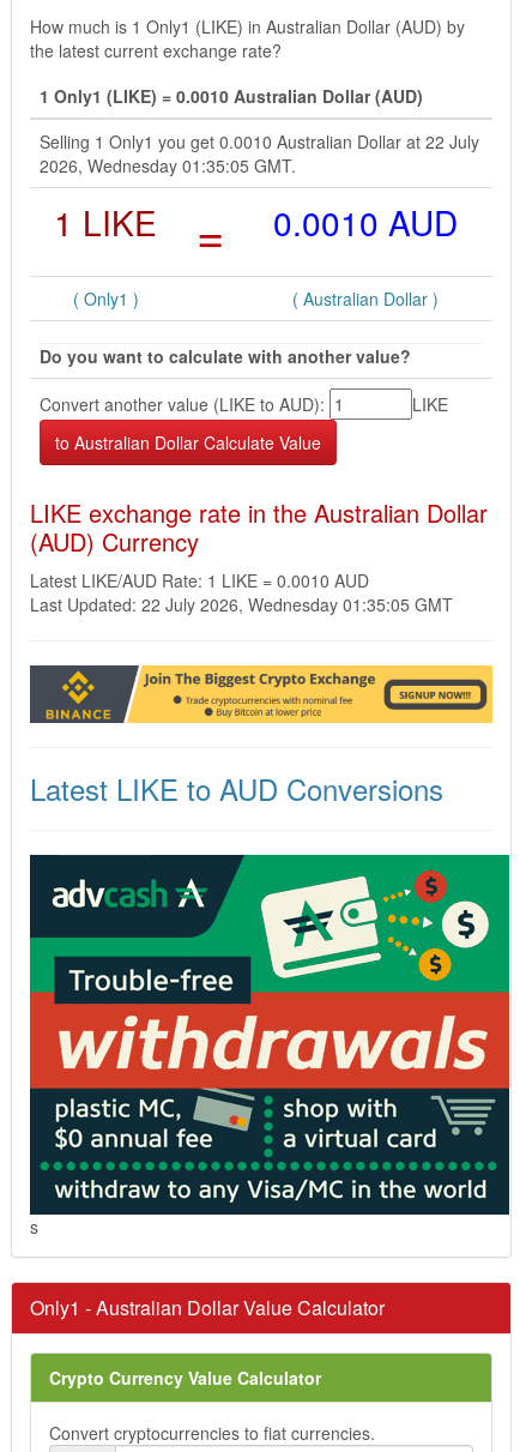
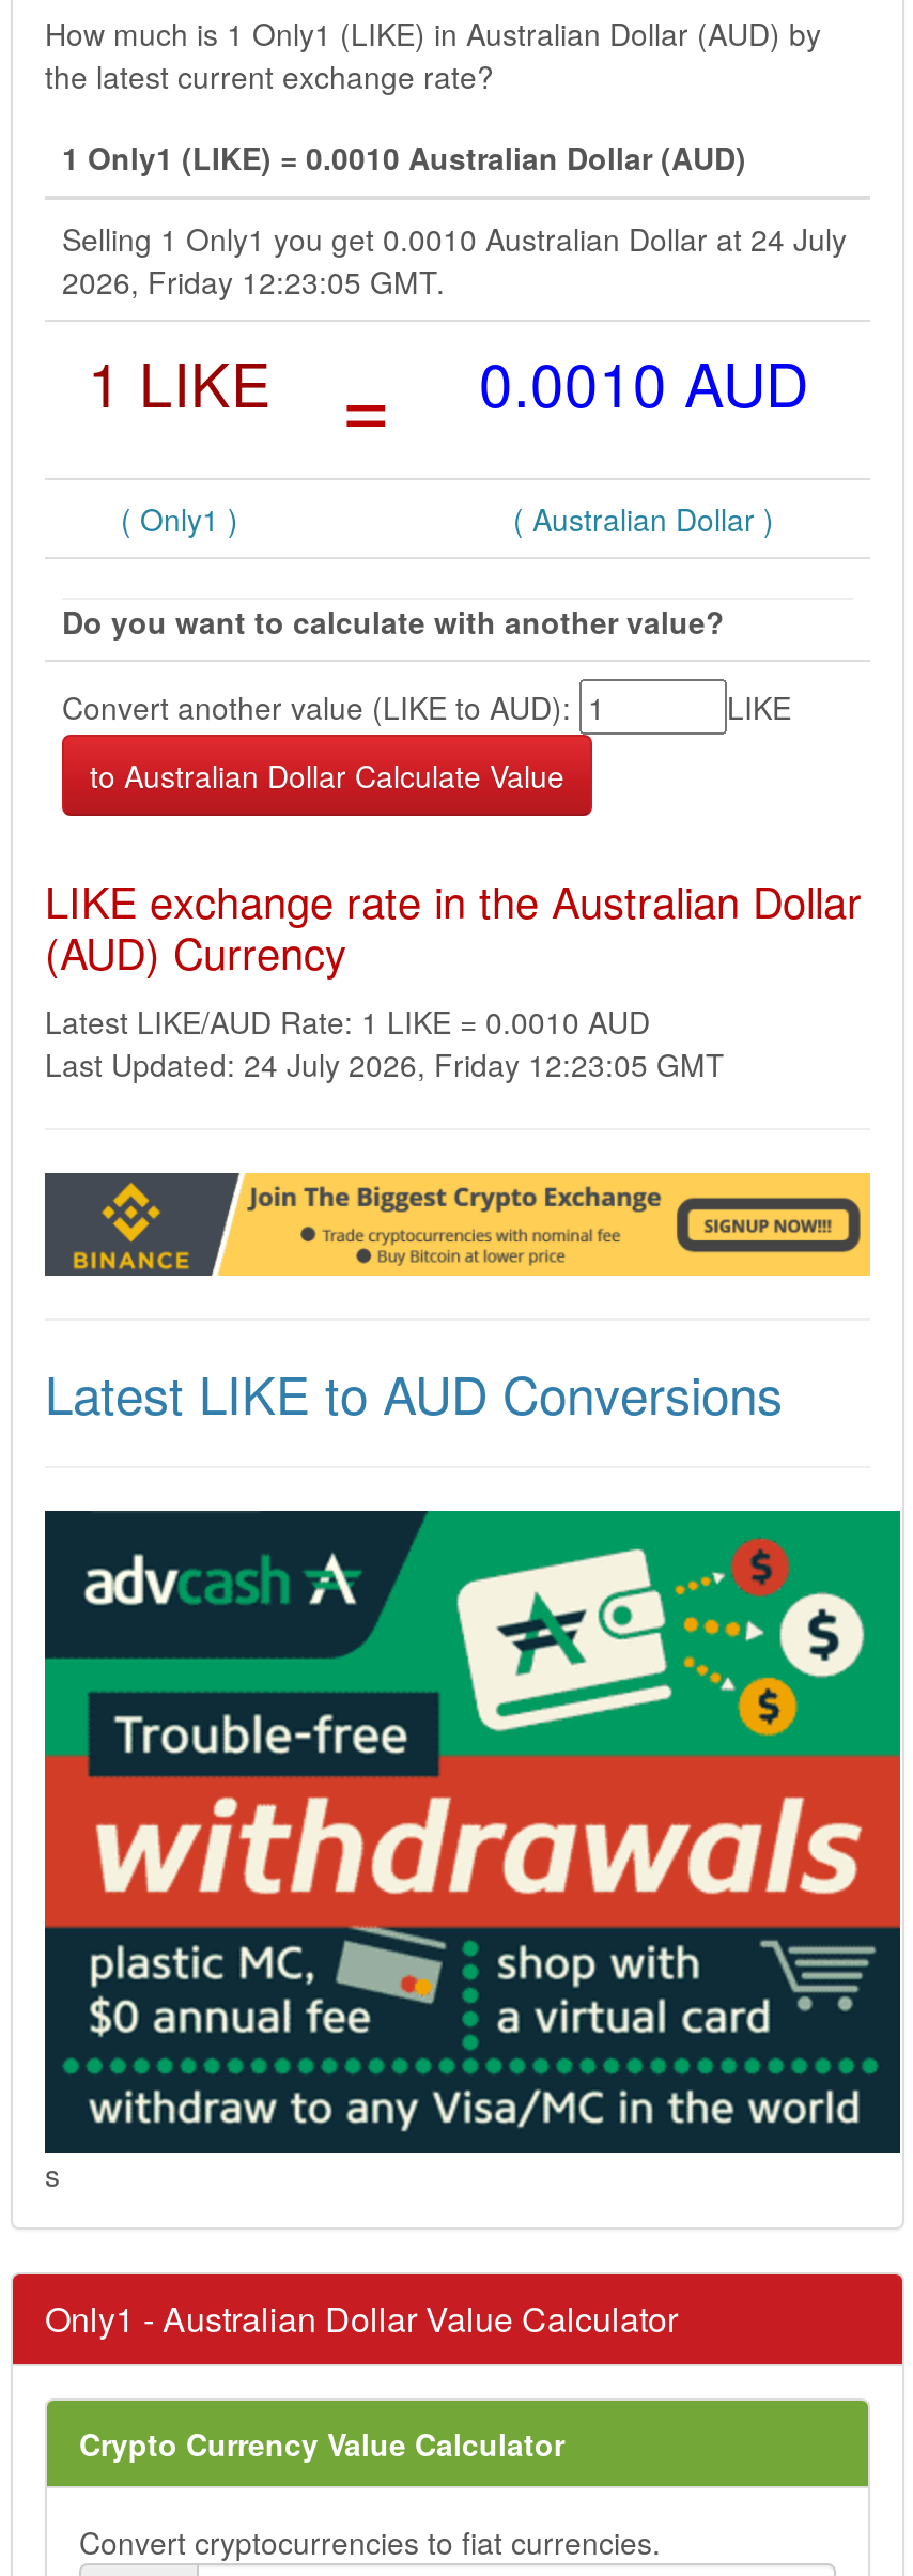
[40,129,479,153] Selling 1 Only1 you get 0.0010 Australian Dollar at 22 July -> [62,217,847,260] Selling 1 Only1 you get 0.0010 Australian Dollar at 24 July
[40,153,296,177] 2026, Wednesday 01:35:05 GMT. -> [62,260,445,303] 2026, Friday 12:23:05 GMT.
[30,592,453,616] Last Updated: 22 July 2026, Wednesday 01:35:05 GMT -> [45,1043,725,1085] Last Updated: 24 July 2026, Friday 12:23:05 GMT

